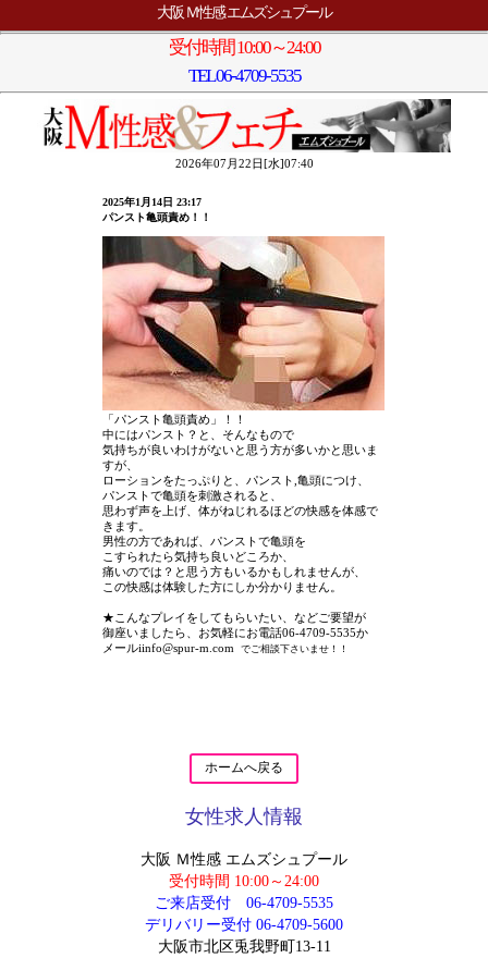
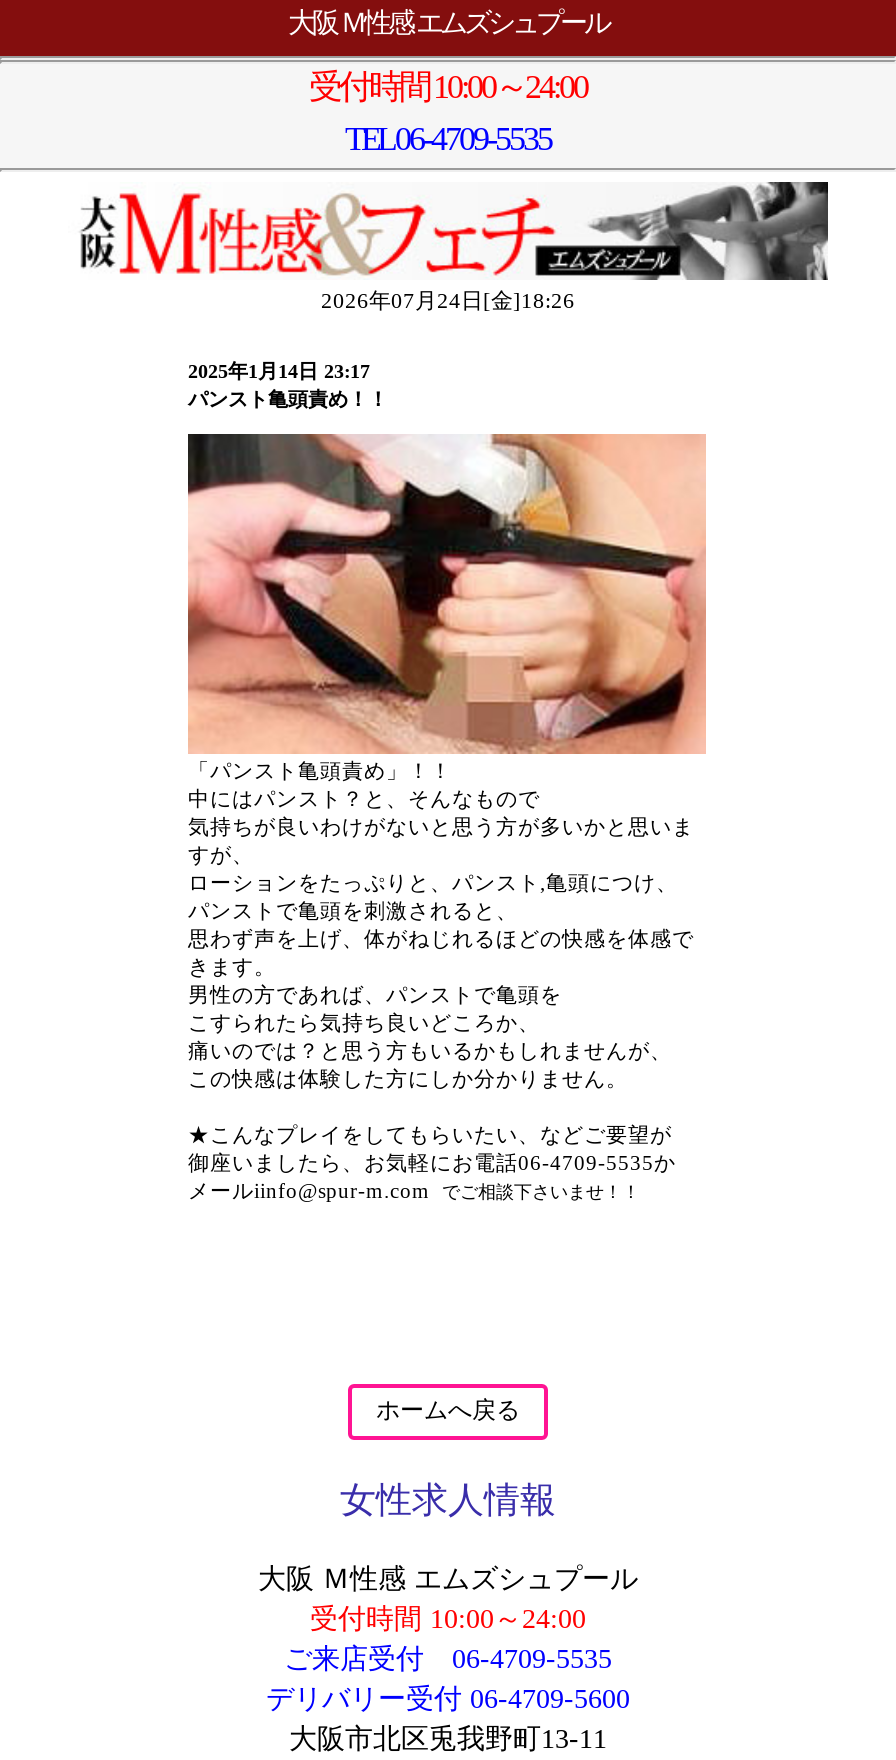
[175,156,313,170] 2026年07月22日[水]07:40 -> [321,287,575,311] 2026年07月24日[金]18:26

